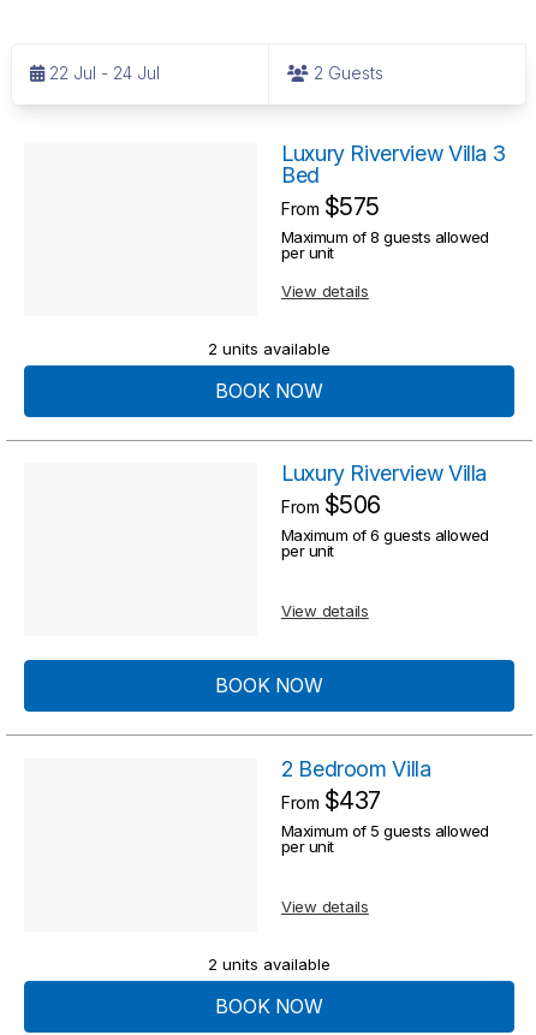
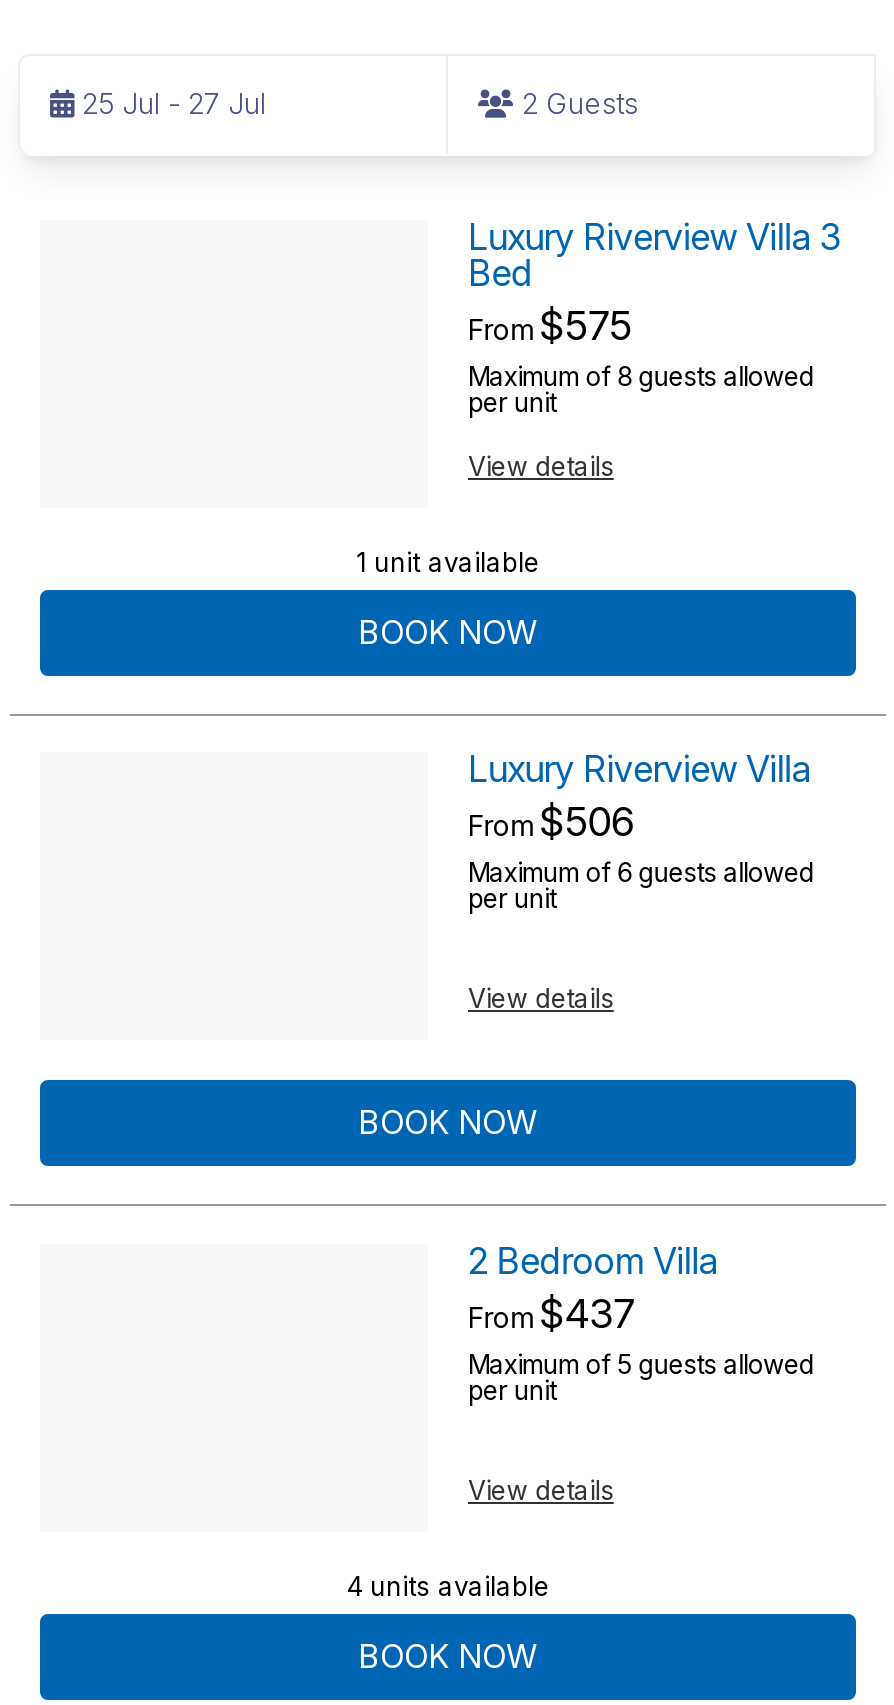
[49,63,160,84] 22 Jul - 24 Jul -> [82,87,266,121] 25 Jul - 27 Jul
[208,339,330,358] 2 units available -> [356,546,540,578] 1 unit available
[208,954,330,973] 2 units available -> [346,1569,550,1601] 4 units available

